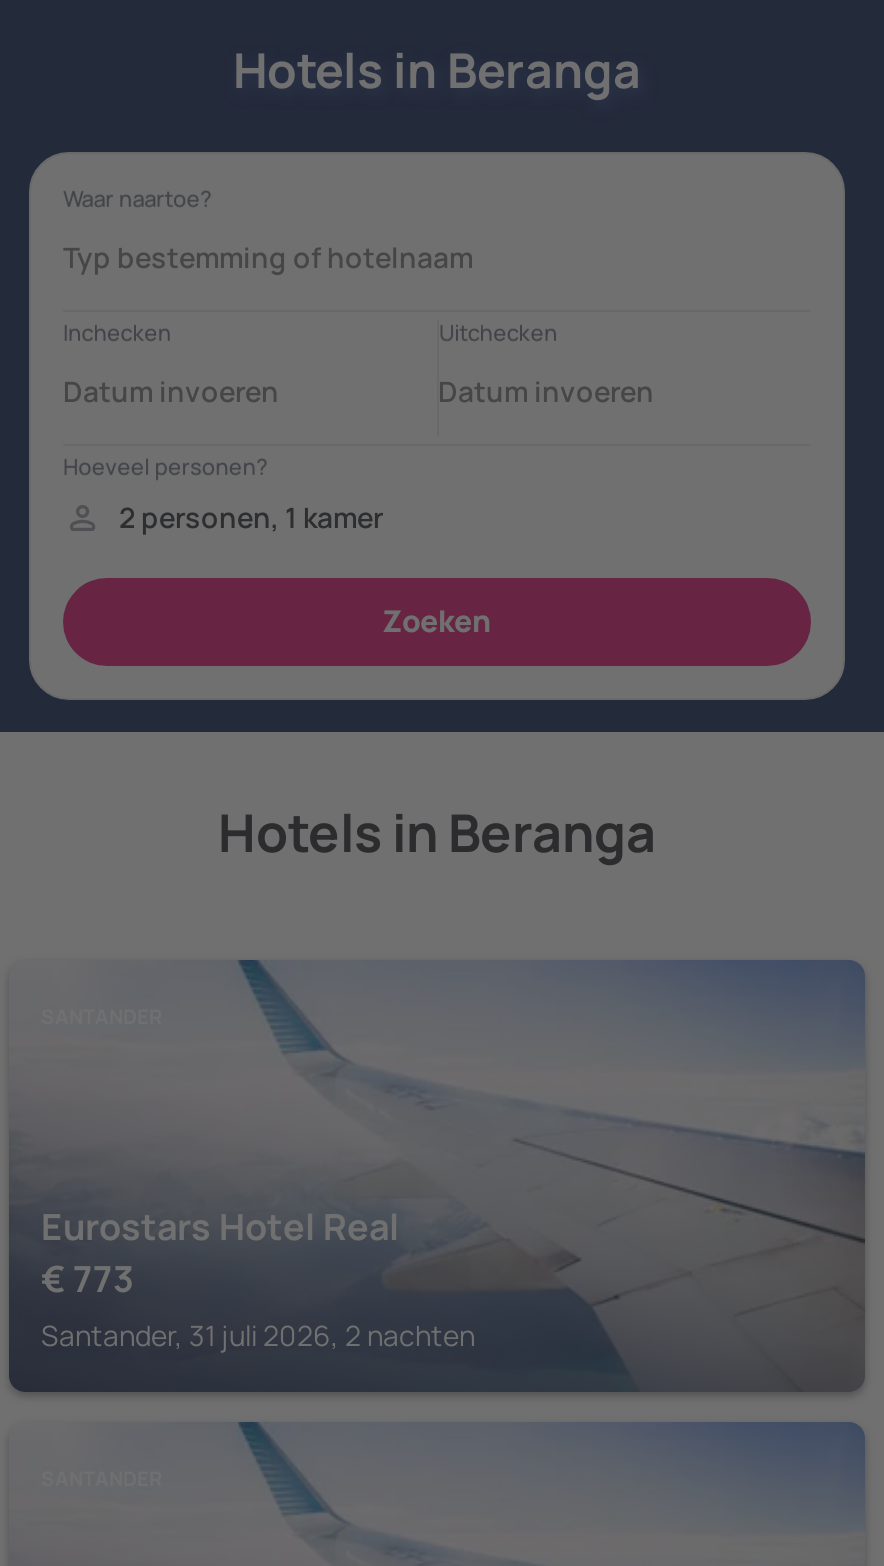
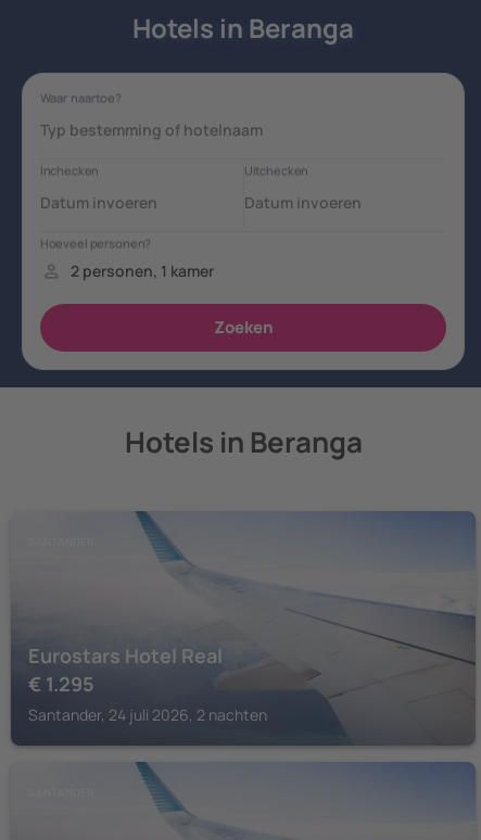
[41,1254,133,1302] € 773 -> [28,671,94,697] € 1.295
[41,1316,475,1354] Santander, 31 juli 2026, 2 nachten -> [28,704,267,725] Santander, 24 juli 2026, 2 nachten

